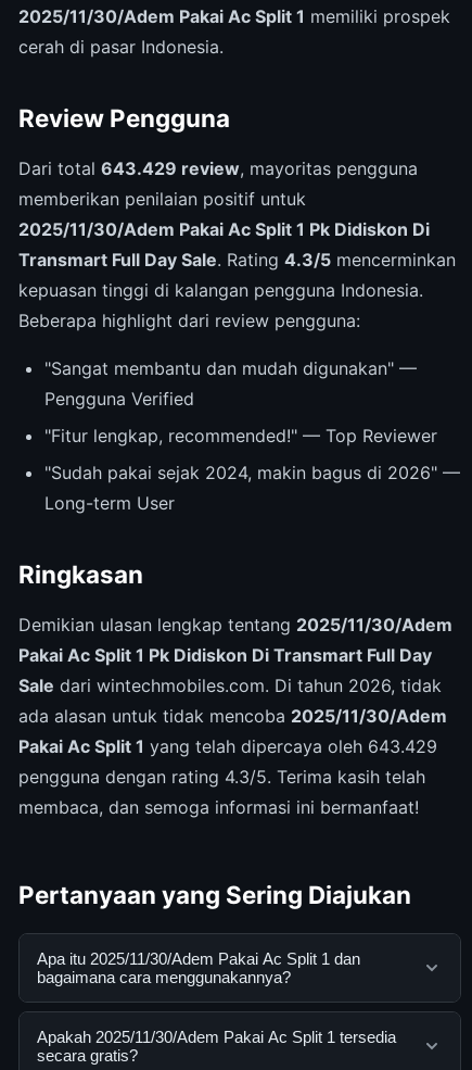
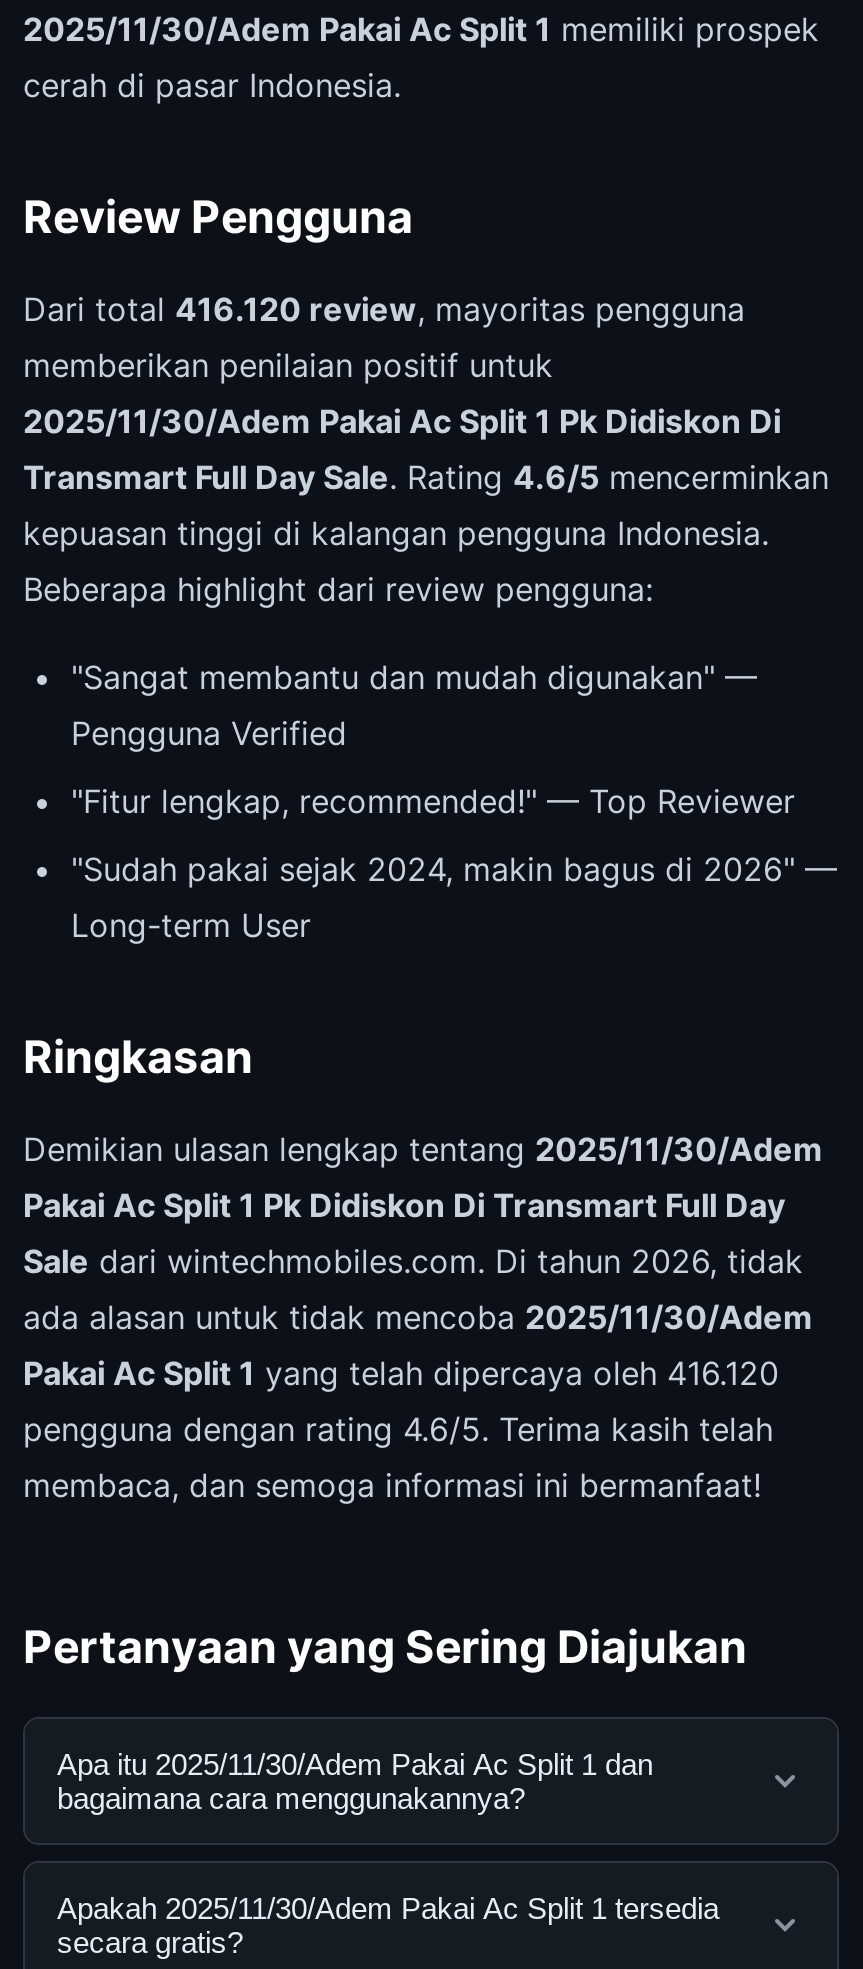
[18,158,418,180] Dari total 643.429 review, mayoritas pengguna -> [23,290,745,330] Dari total 416.120 review, mayoritas pengguna
[18,249,456,271] Transmart Full Day Sale. Rating 4.3/5 mencerminkan -> [23,458,829,498] Transmart Full Day Sale. Rating 4.6/5 mencerminkan
[18,736,437,758] Pakai Ac Split 1 yang telah dipercaya oleh 643.429 -> [23,1354,779,1394] Pakai Ac Split 1 yang telah dipercaya oleh 416.120
[18,766,425,788] pengguna dengan rating 4.3/5. Terima kasih telah -> [23,1410,773,1450] pengguna dengan rating 4.6/5. Terima kasih telah

